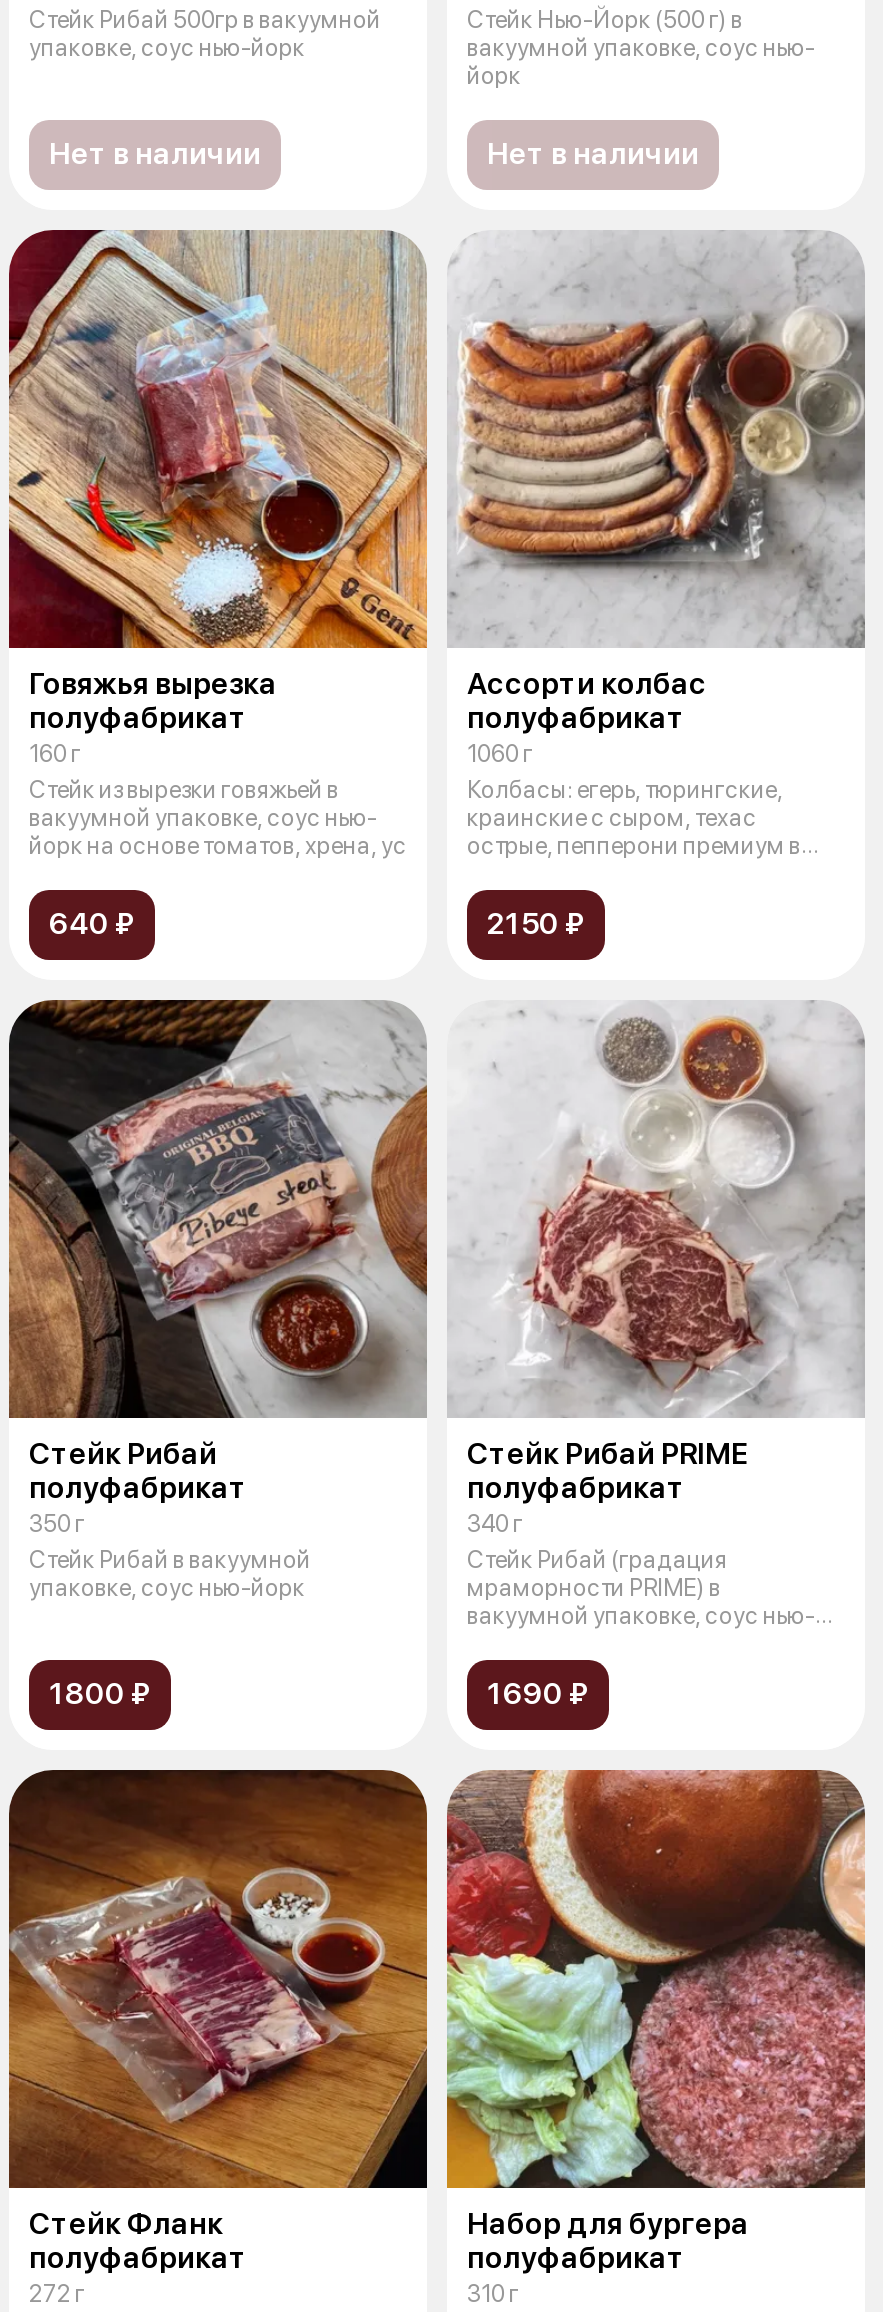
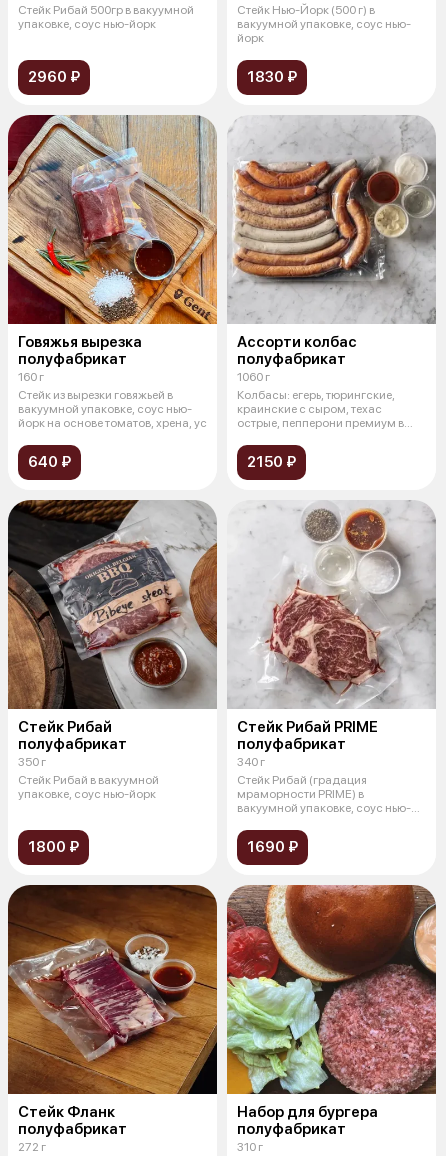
[49,135,261,171] Нет в наличии -> [28,68,80,86] 2960 ₽
[487,135,699,171] Нет в наличии -> [247,68,297,86] 1830 ₽

